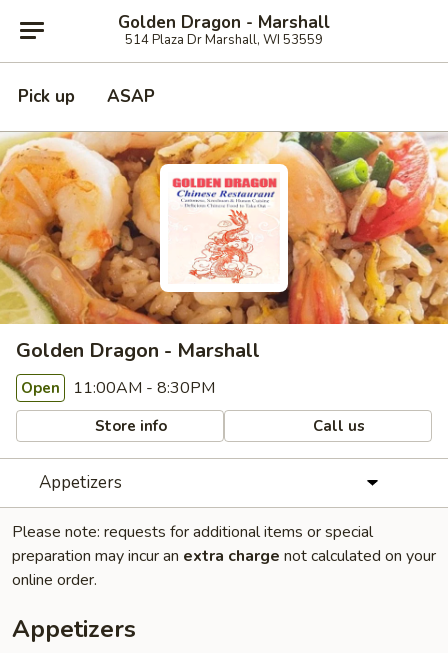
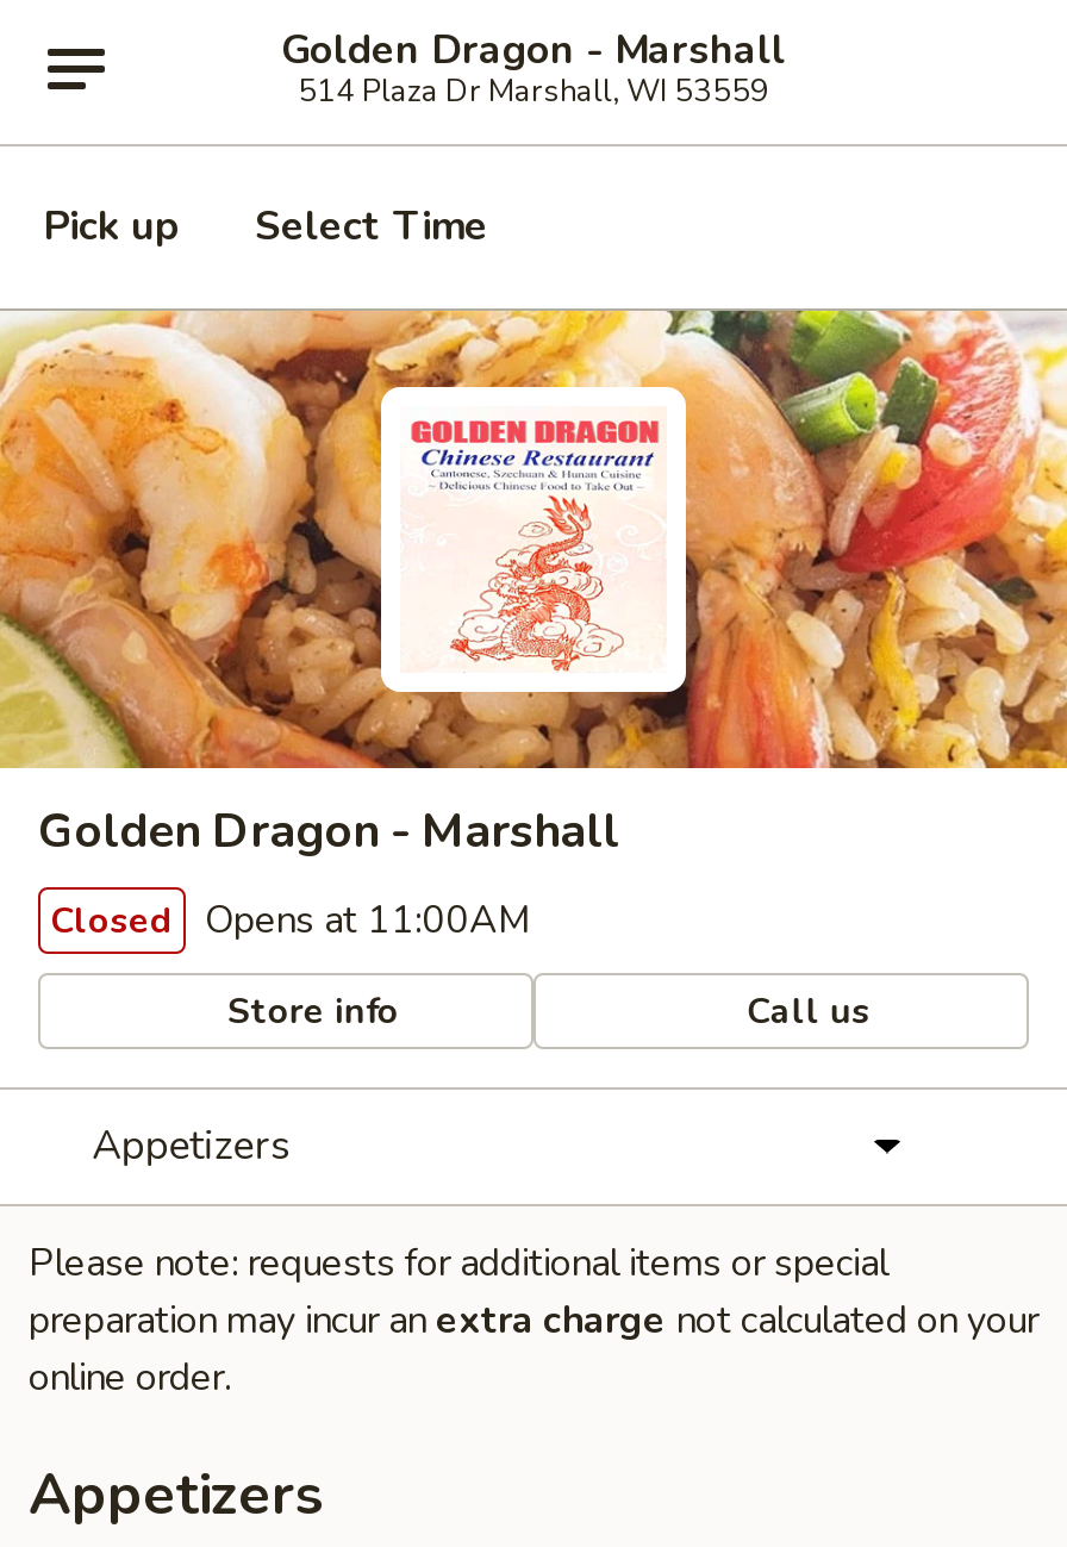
[107,85,155,108] ASAP -> [255,199,488,254] Select Time
[21,377,215,399] Open 11:00AM - 8:30PM -> [50,894,531,947] Closed Opens at 11:00AM

